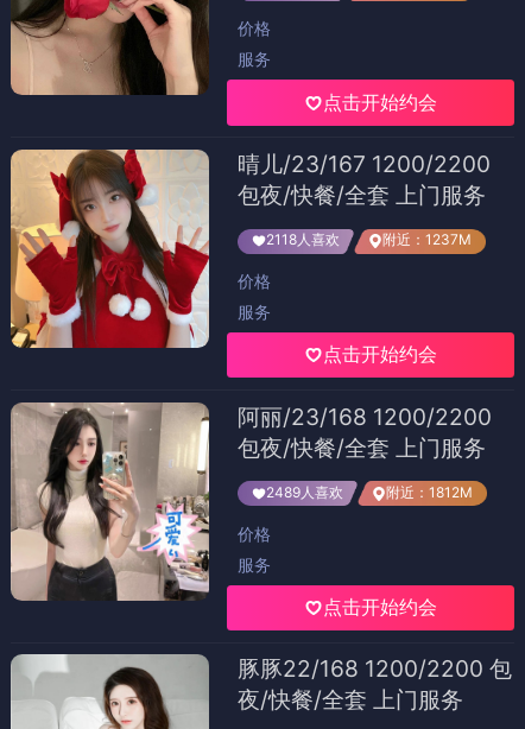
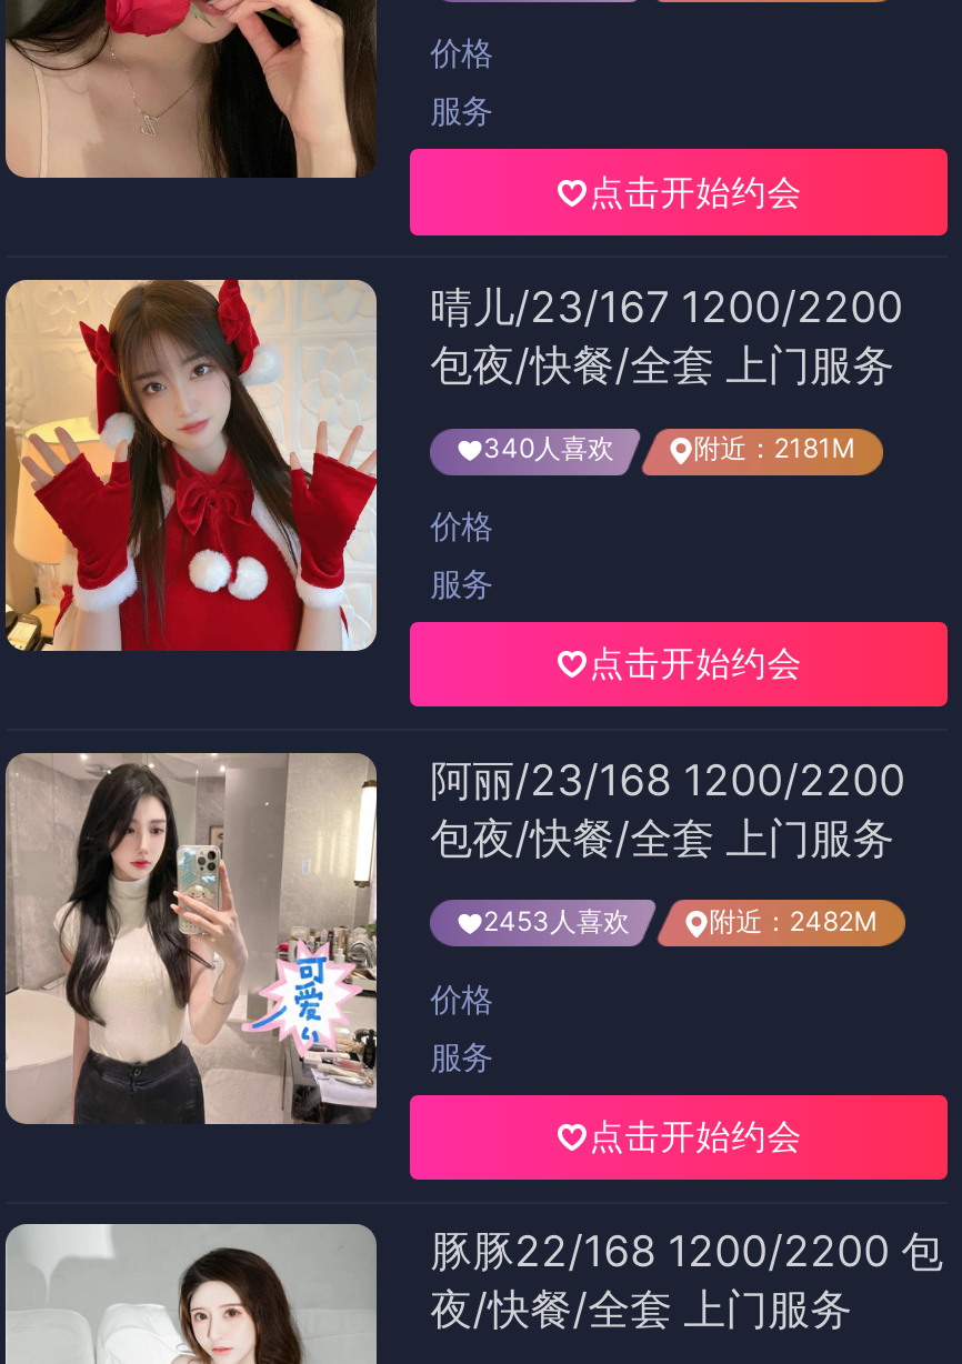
[266,231,340,249] 2118人喜欢 -> [483,432,614,465] 340人喜欢
[382,231,471,249] 附近：1237M -> [694,432,856,465] 附近：2181M
[266,483,343,501] 2489人喜欢 -> [483,904,630,938] 2453人喜欢
[386,483,472,501] 附近：1812M -> [709,904,878,938] 附近：2482M

